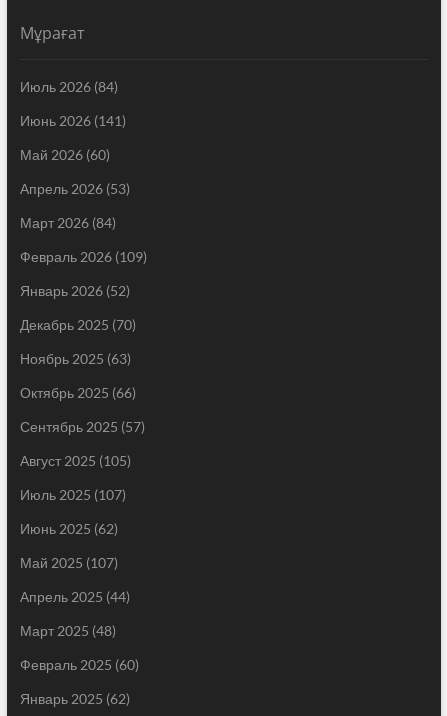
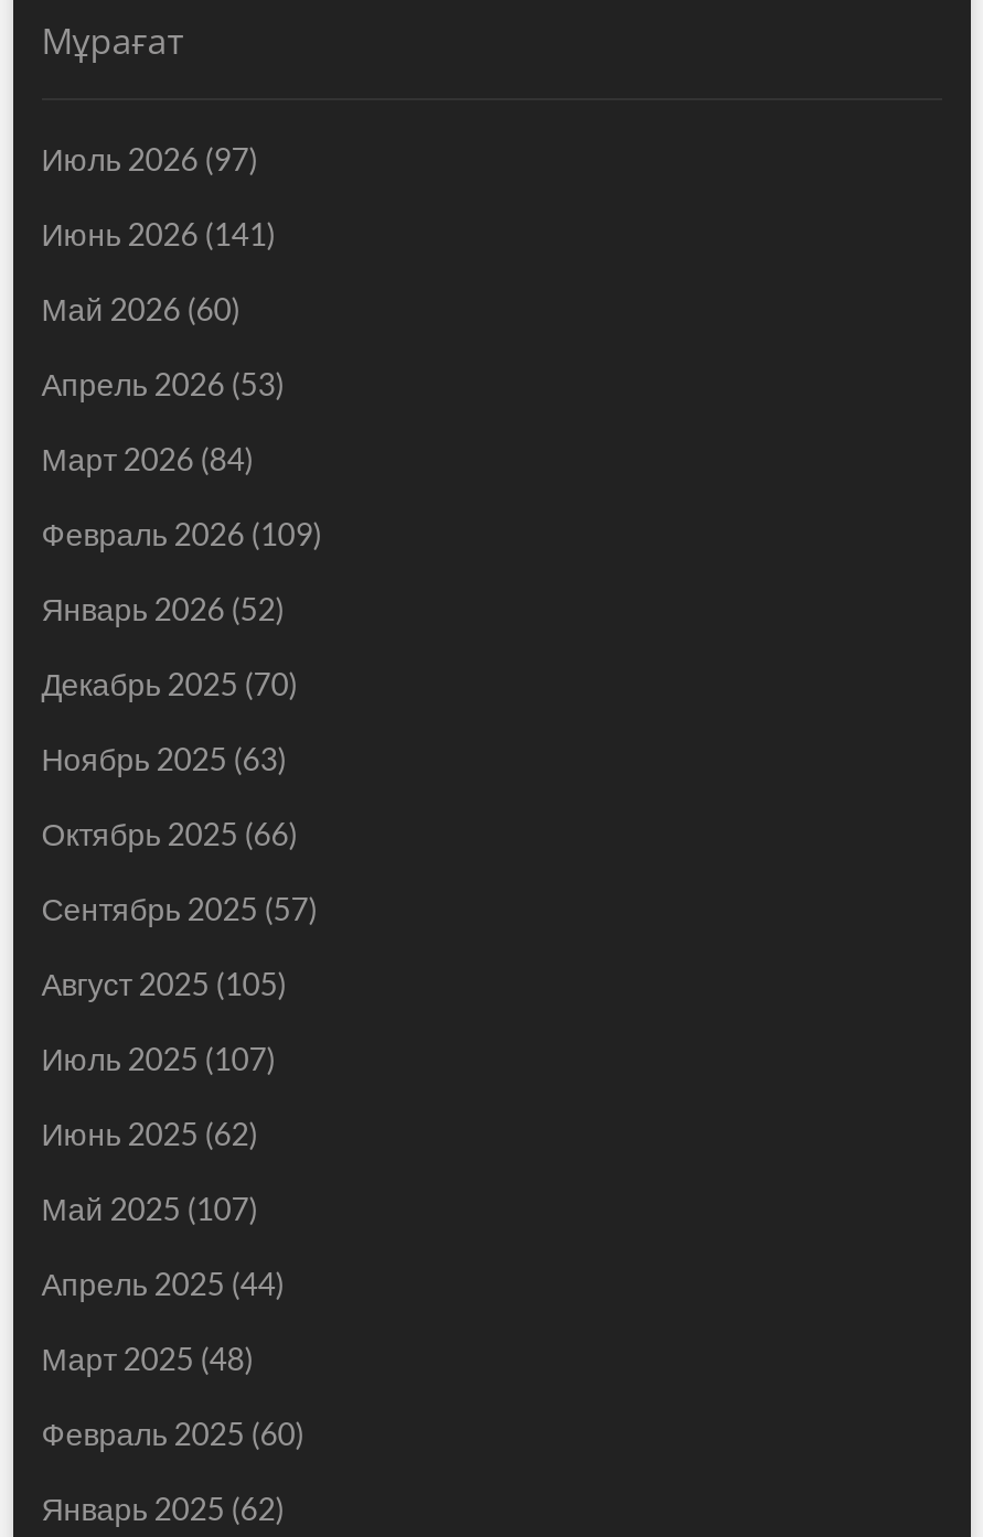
[20,78,118,95] Июль 2026 (84) -> [41,139,258,177] Июль 2026 (97)

